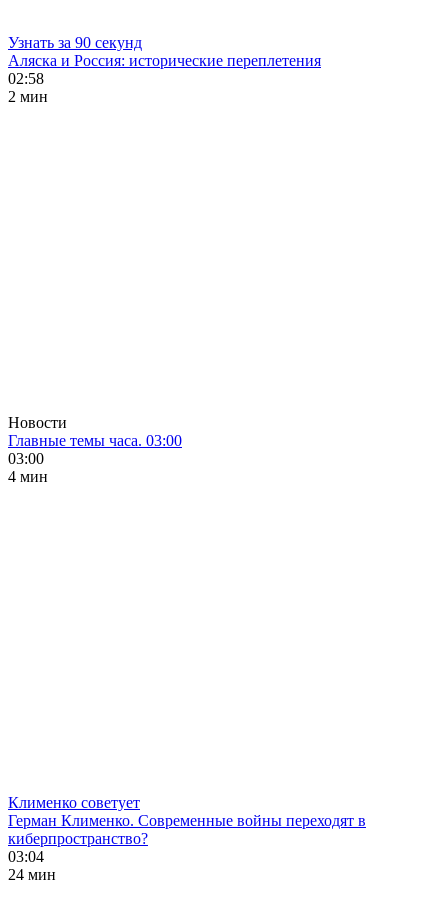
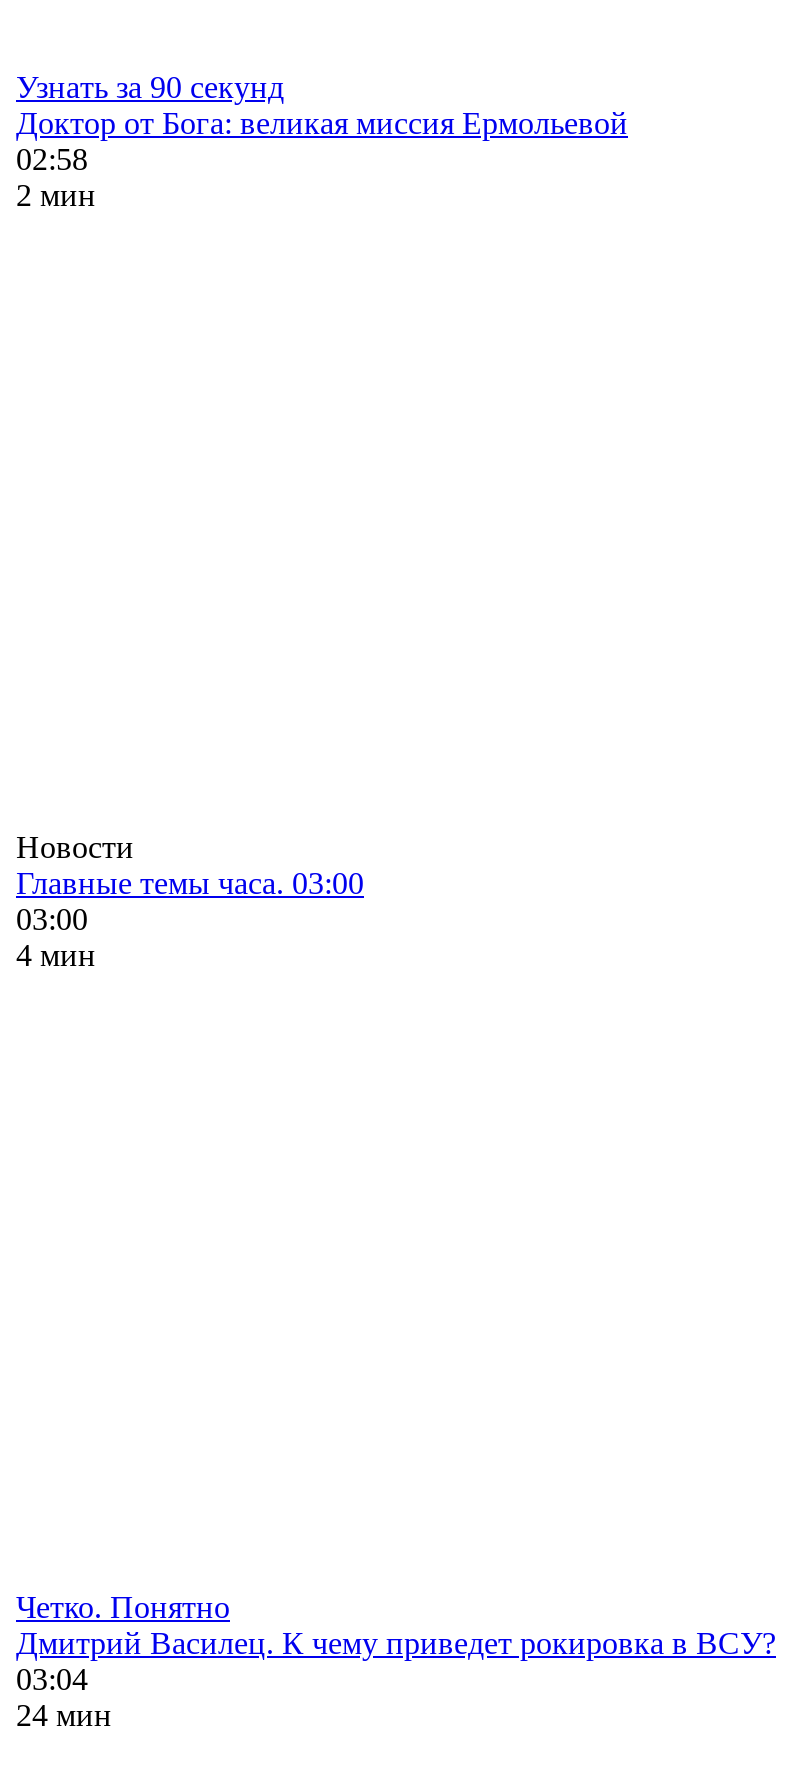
[8,52,321,69] Аляска и Россия: исторические переплетения -> [16,106,628,140] Доктор от Бога: великая миссия Ермольевой
[8,794,366,847] Клименко советует | Герман Клименко. Современные войны переходят в | киберпространство? -> [16,1590,776,1660] Четко. Понятно | Дмитрий Василец. К чему приведет рокировка в ВСУ?

